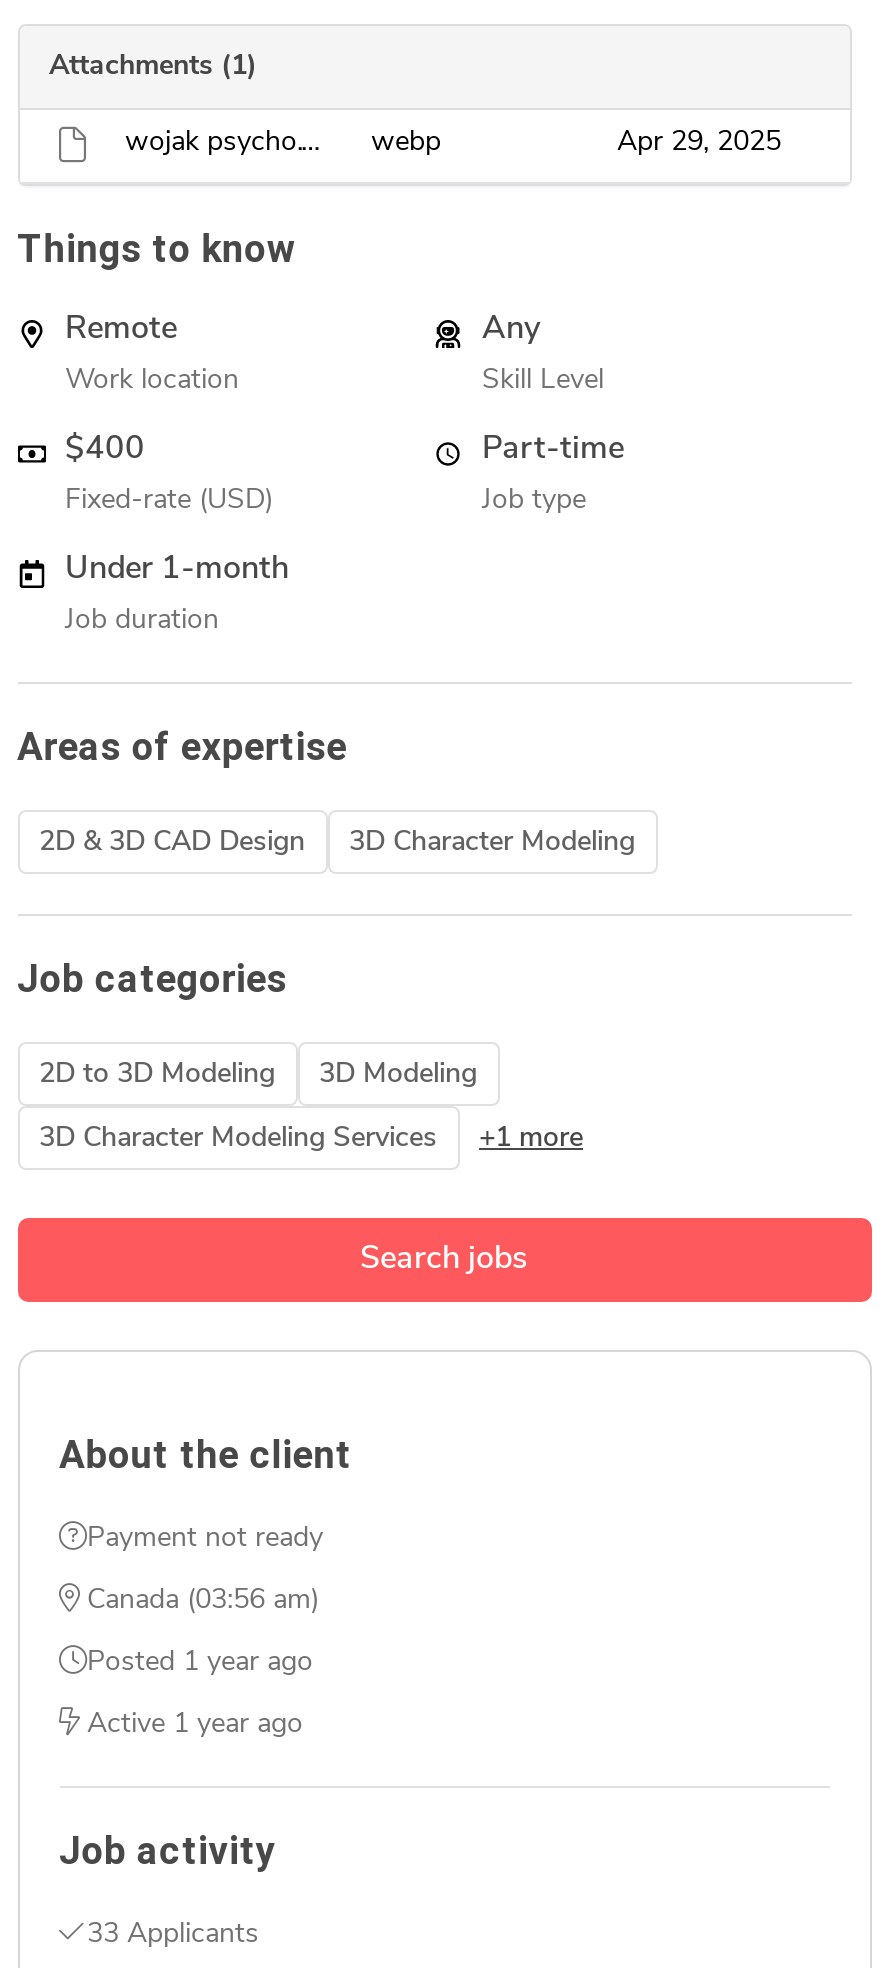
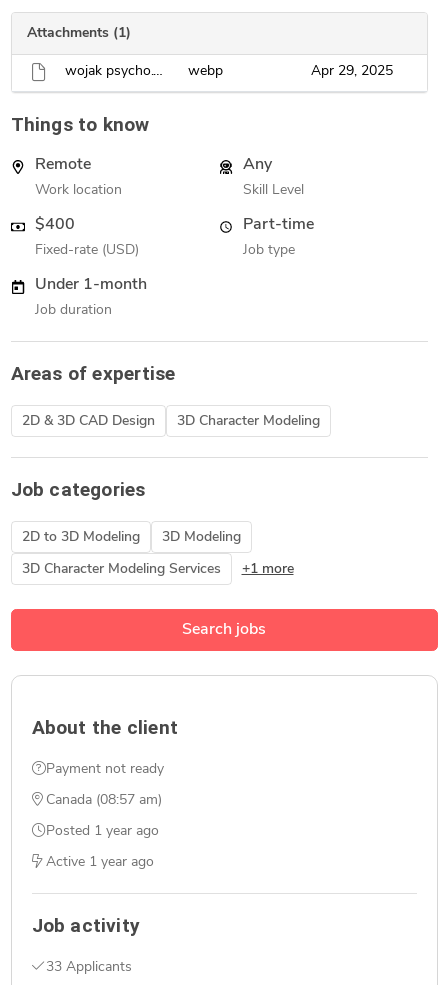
[87,1585,319,1615] Canada (03:56 am) -> [45,792,161,807] Canada (08:57 am)

